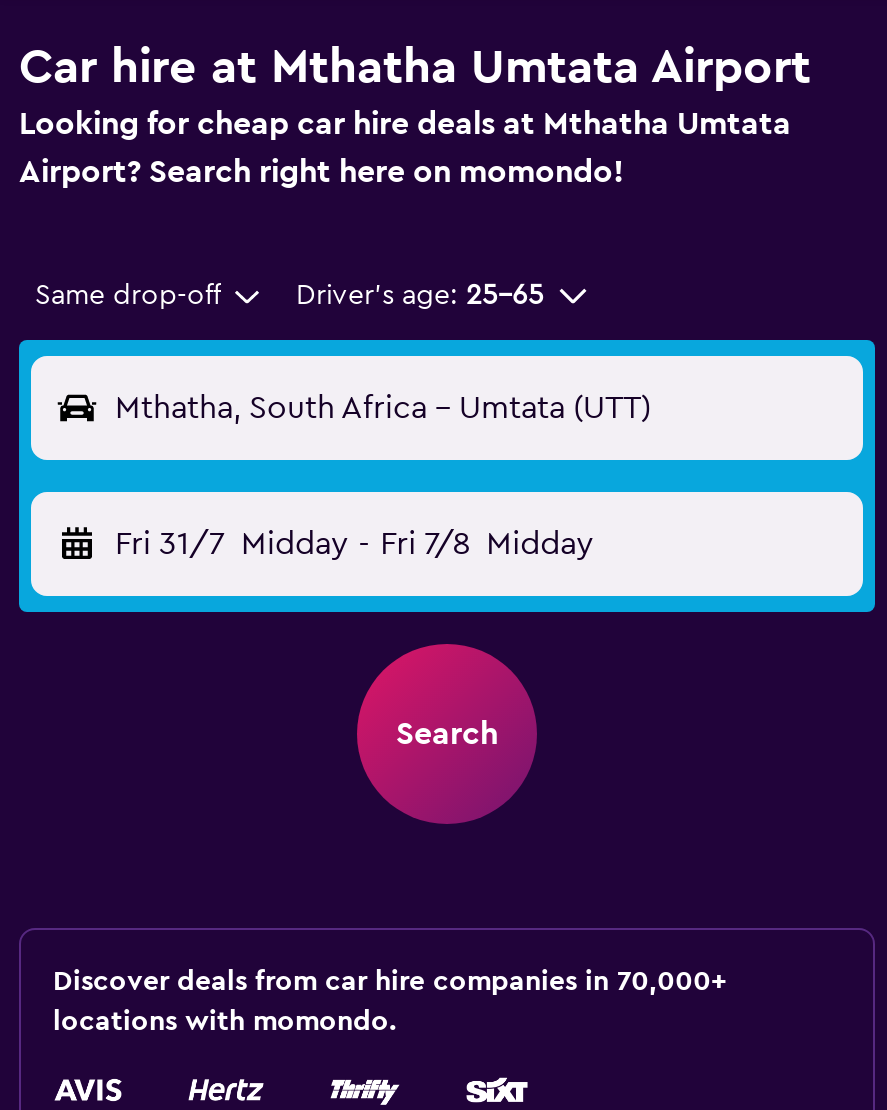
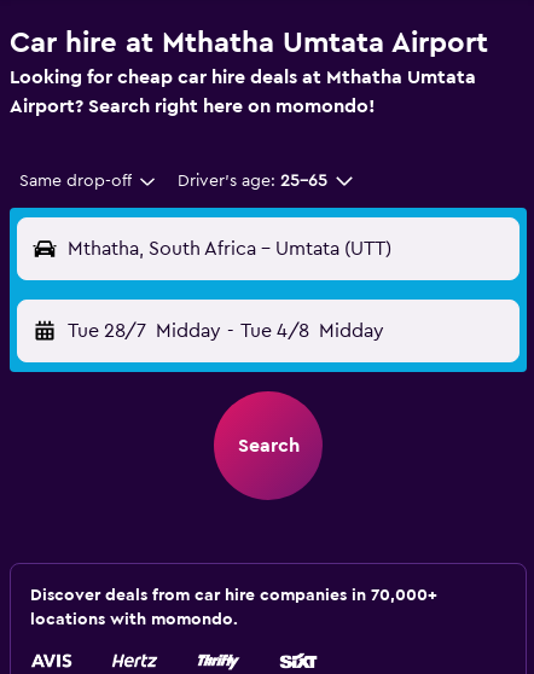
[115,528,594,560] Fri 31/7 Midday - Fri 7/8 Midday -> [68,321,384,341] Tue 28/7 Midday - Tue 4/8 Midday

